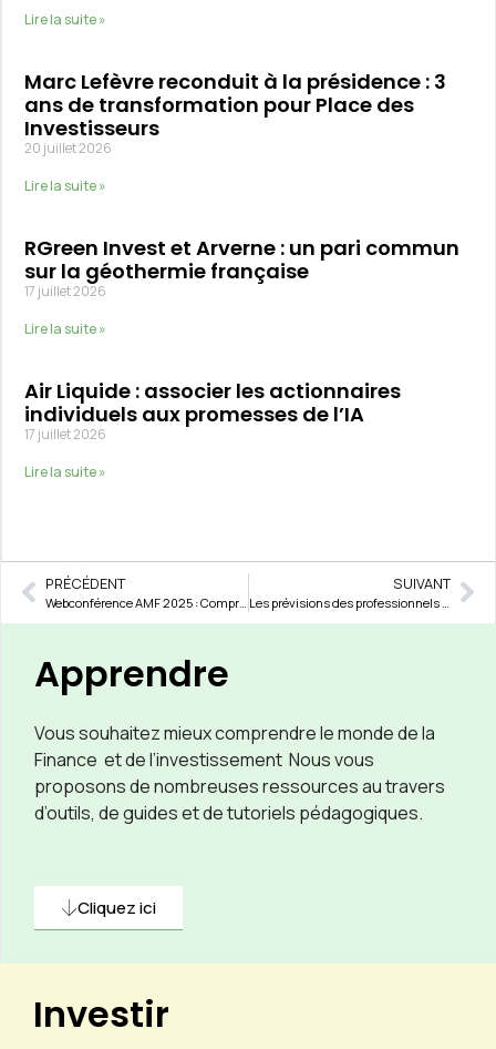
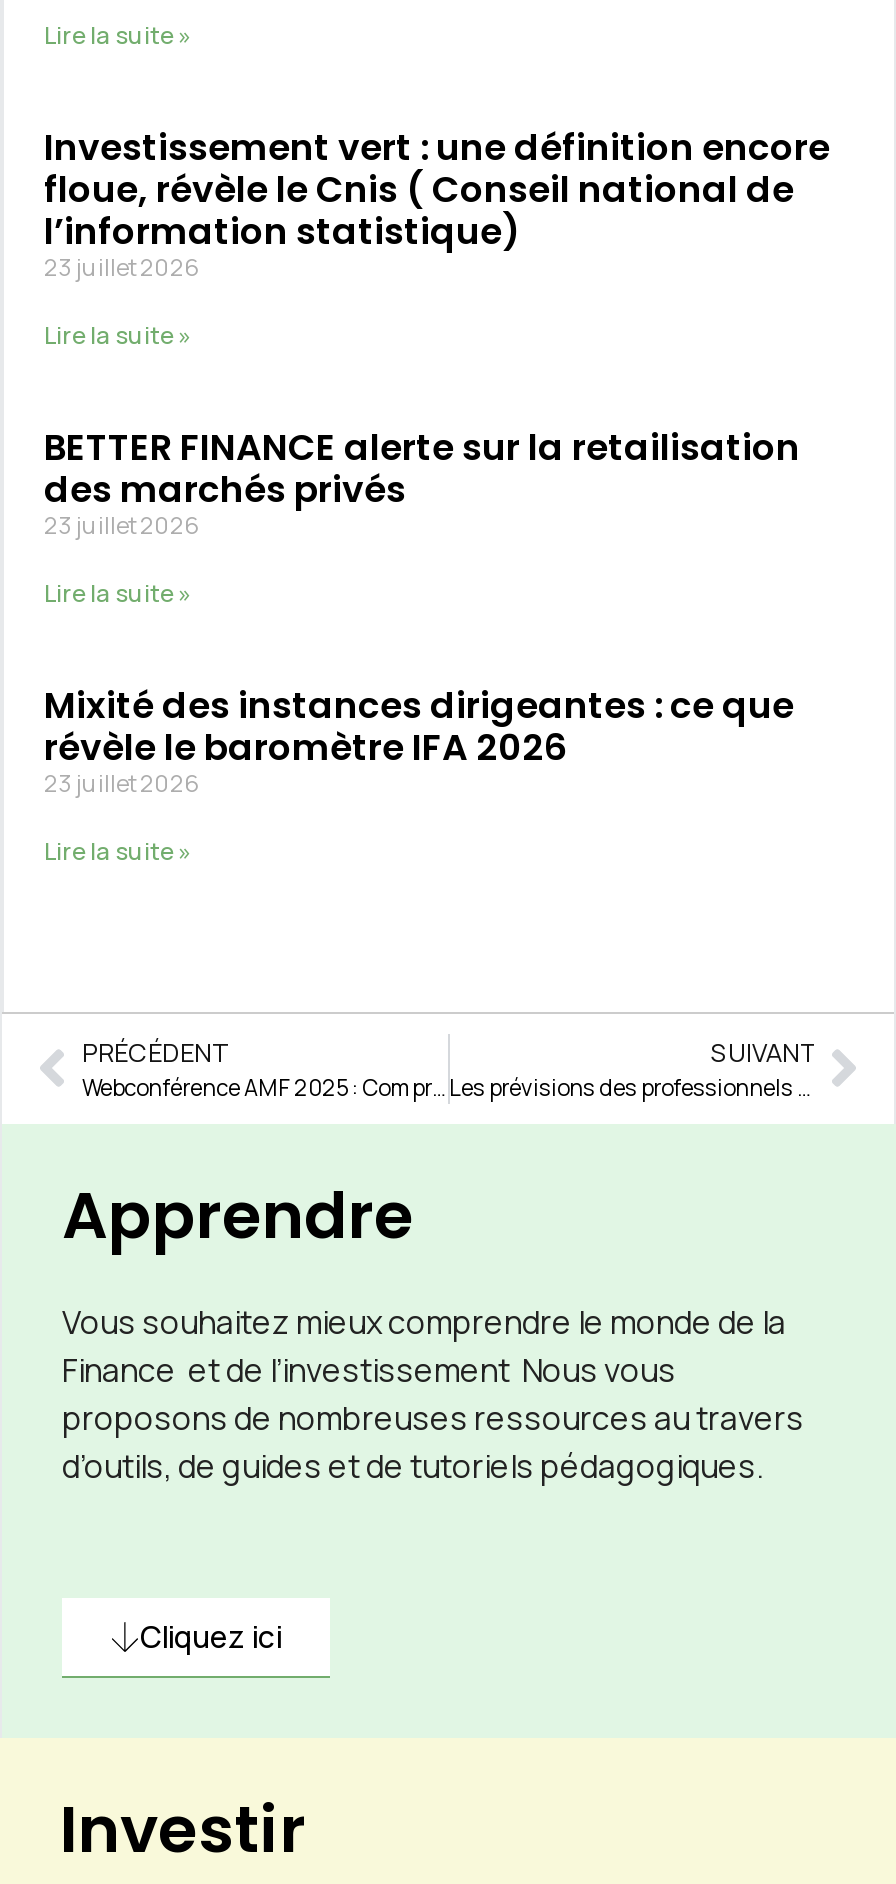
[24,67,446,157] Marc Lefèvre reconduit à la présidence : 3 | ans de transformation pour Place des | Investisseurs | 20 juillet 2026 -> [44,121,830,283] Investissement vert : une définition encore | floue, révèle le Cnis ( Conseil national de | l’information statistique) | 23 juillet 2026
[24,234,459,300] RGreen Invest et Arverne : un pari commun | sur la géothermie française | 17 juillet 2026 -> [44,421,800,541] BETTER FINANCE alerte sur la retailisation | des marchés privés | 23 juillet 2026
[24,377,401,443] Air Liquide : associer les actionnaires | individuels aux promesses de l’IA | 17 juillet 2026 -> [44,679,794,799] Mixité des instances dirigeantes : ce que | révèle le baromètre IFA 2026 | 23 juillet 2026

